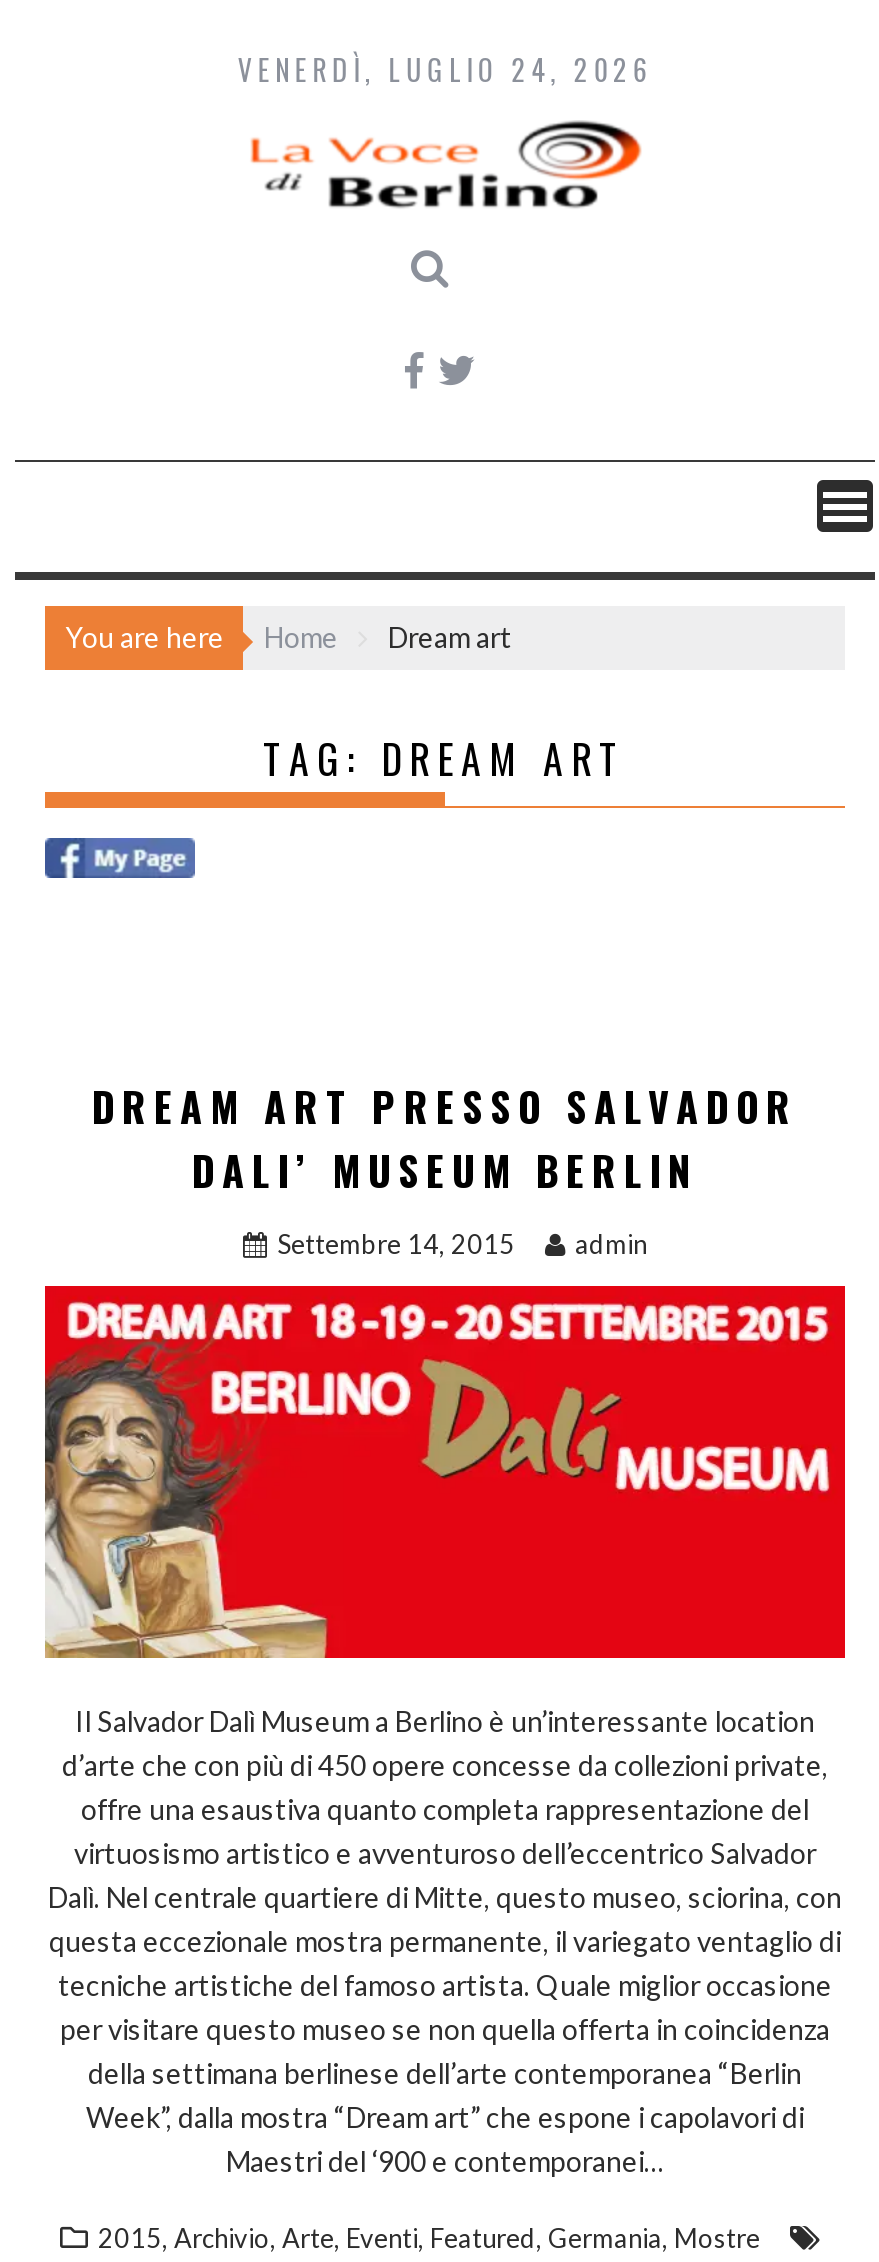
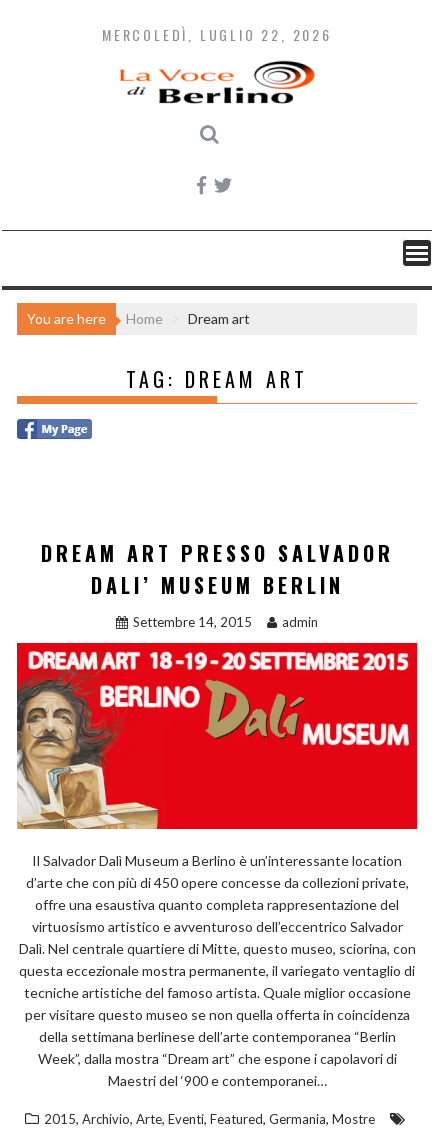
[238,49,652,91] VENERDÌ, LUGLIO 24, 2026 -> [102,24,332,45] MERCOLEDÌ, LUGLIO 22, 2026

